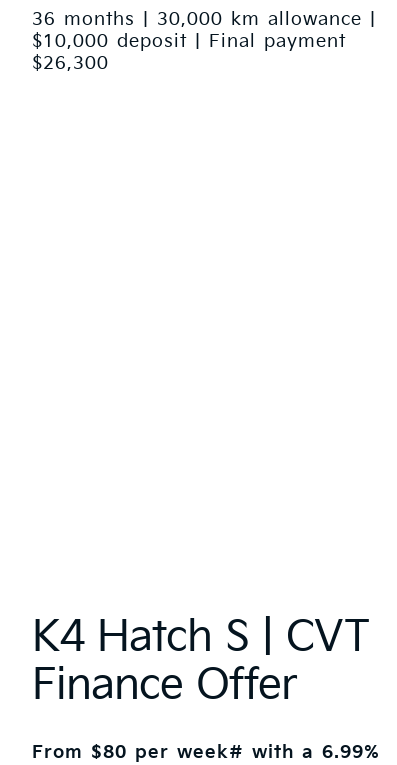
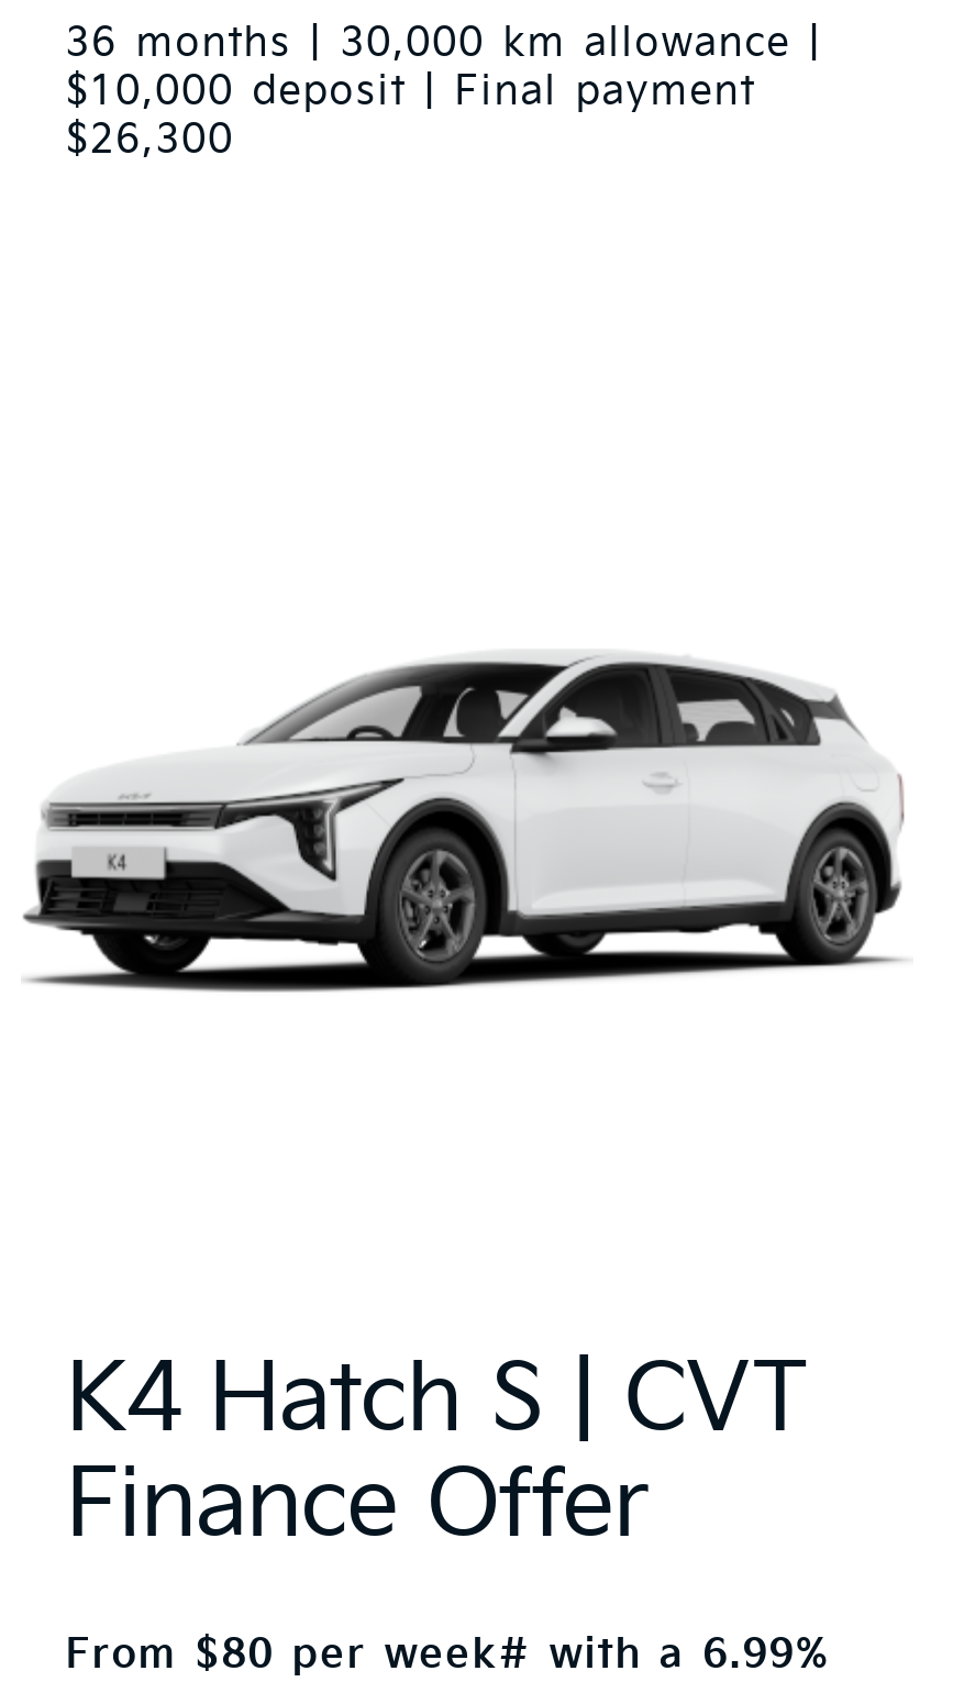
none -> [23,653,905,994] [image]

